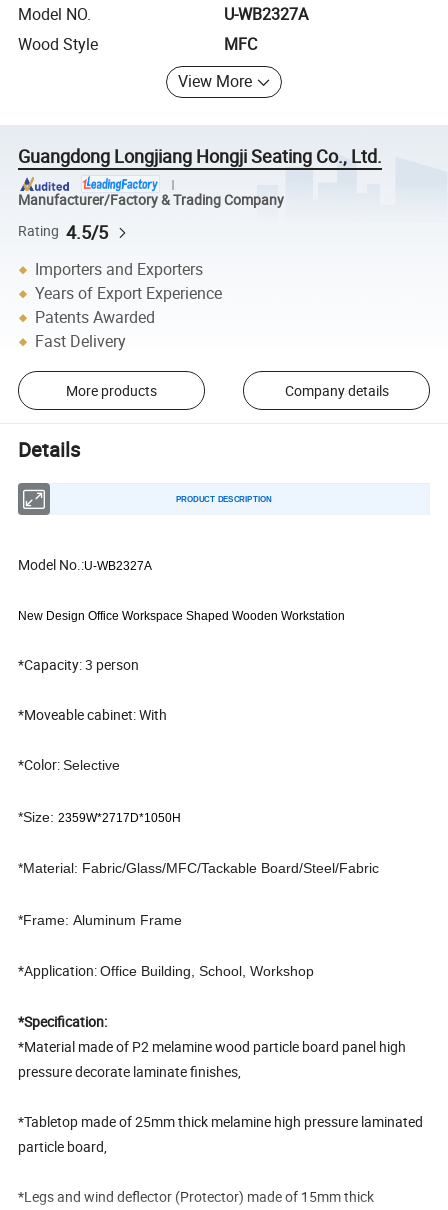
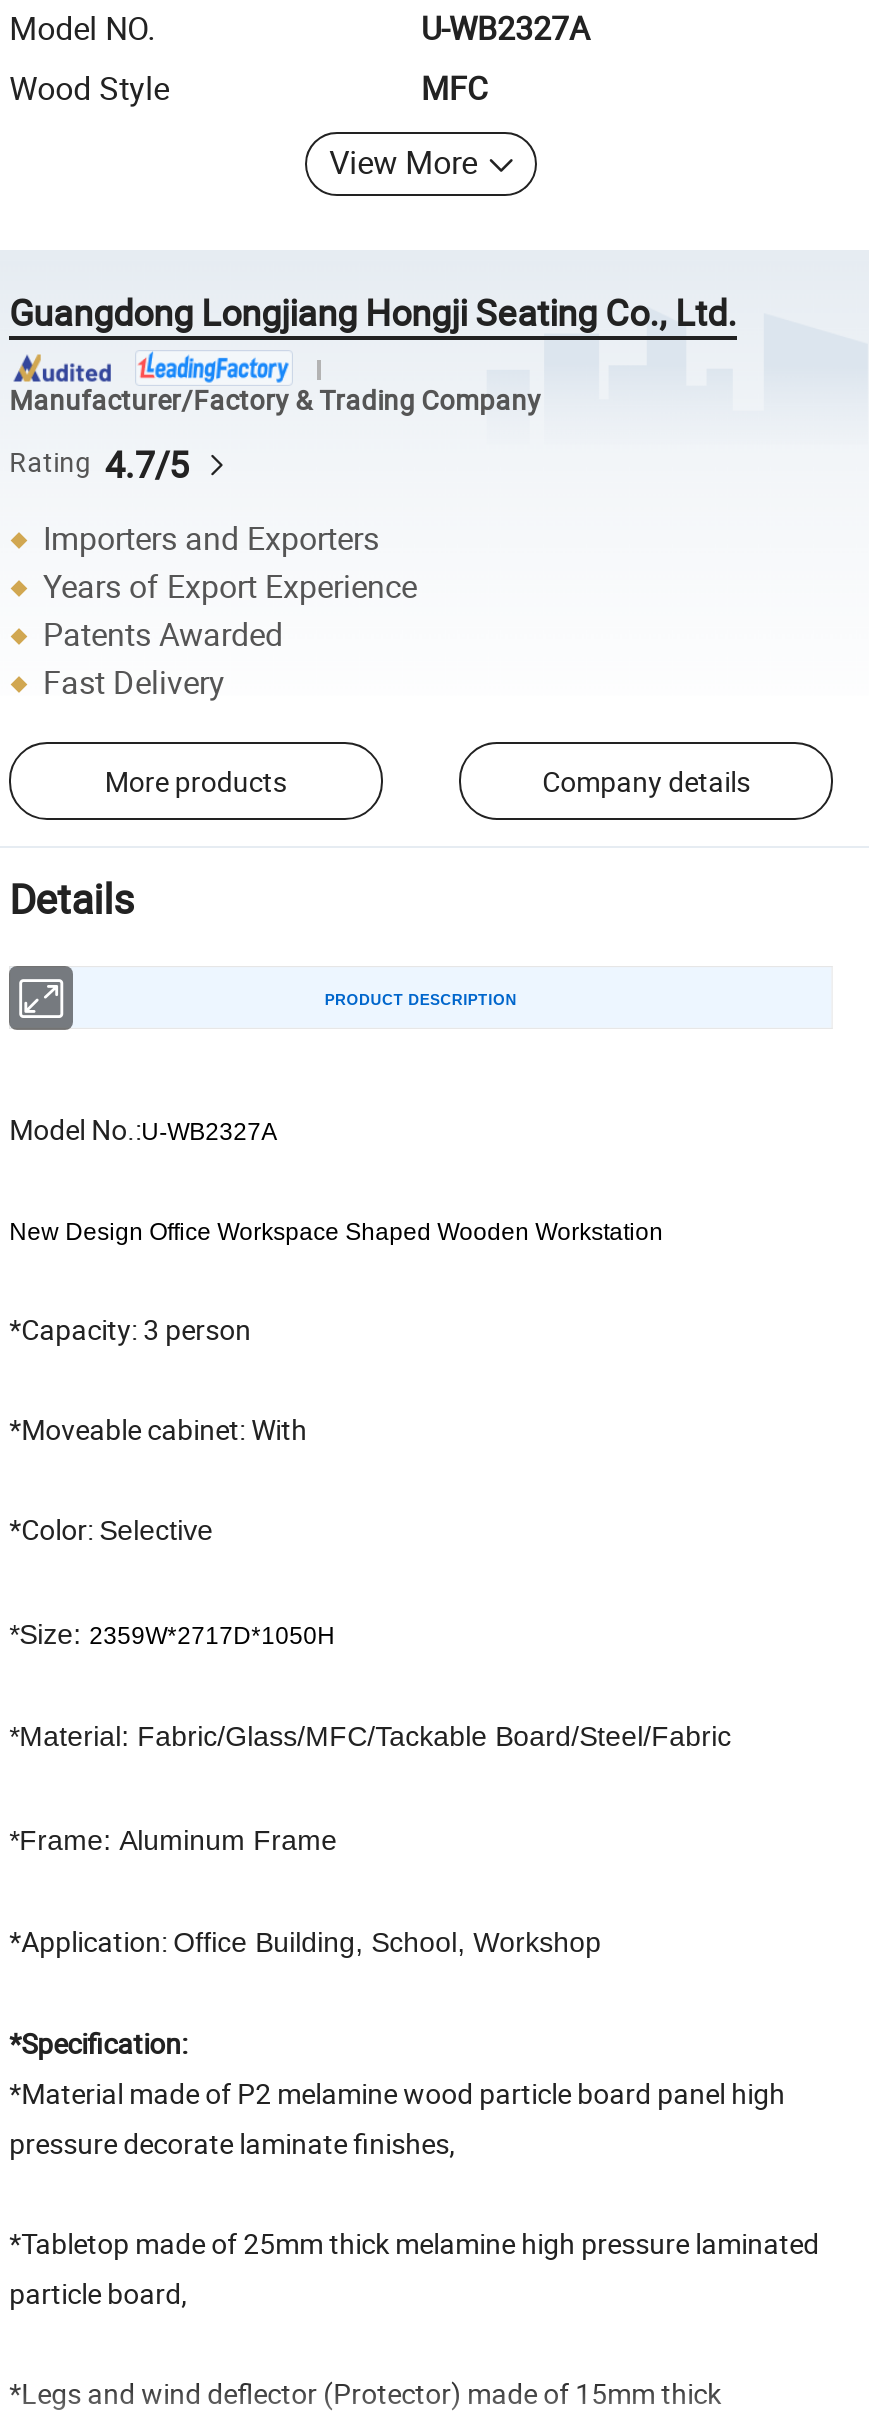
[18,220,108,244] Rating 4.5/5 -> [9,440,189,488] Rating 4.7/5

